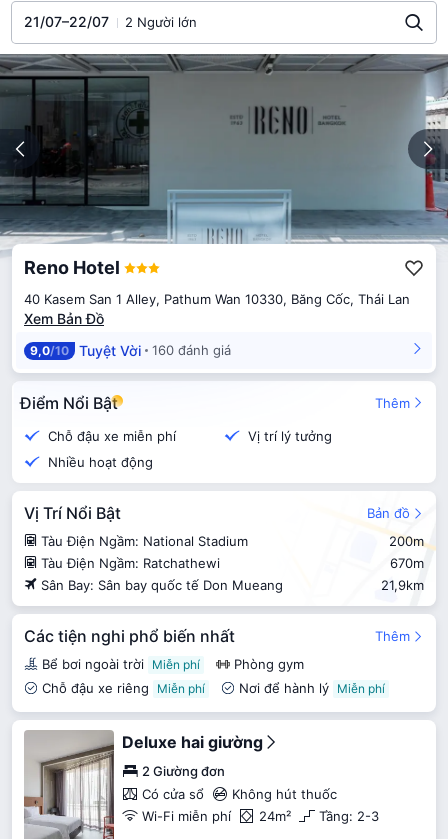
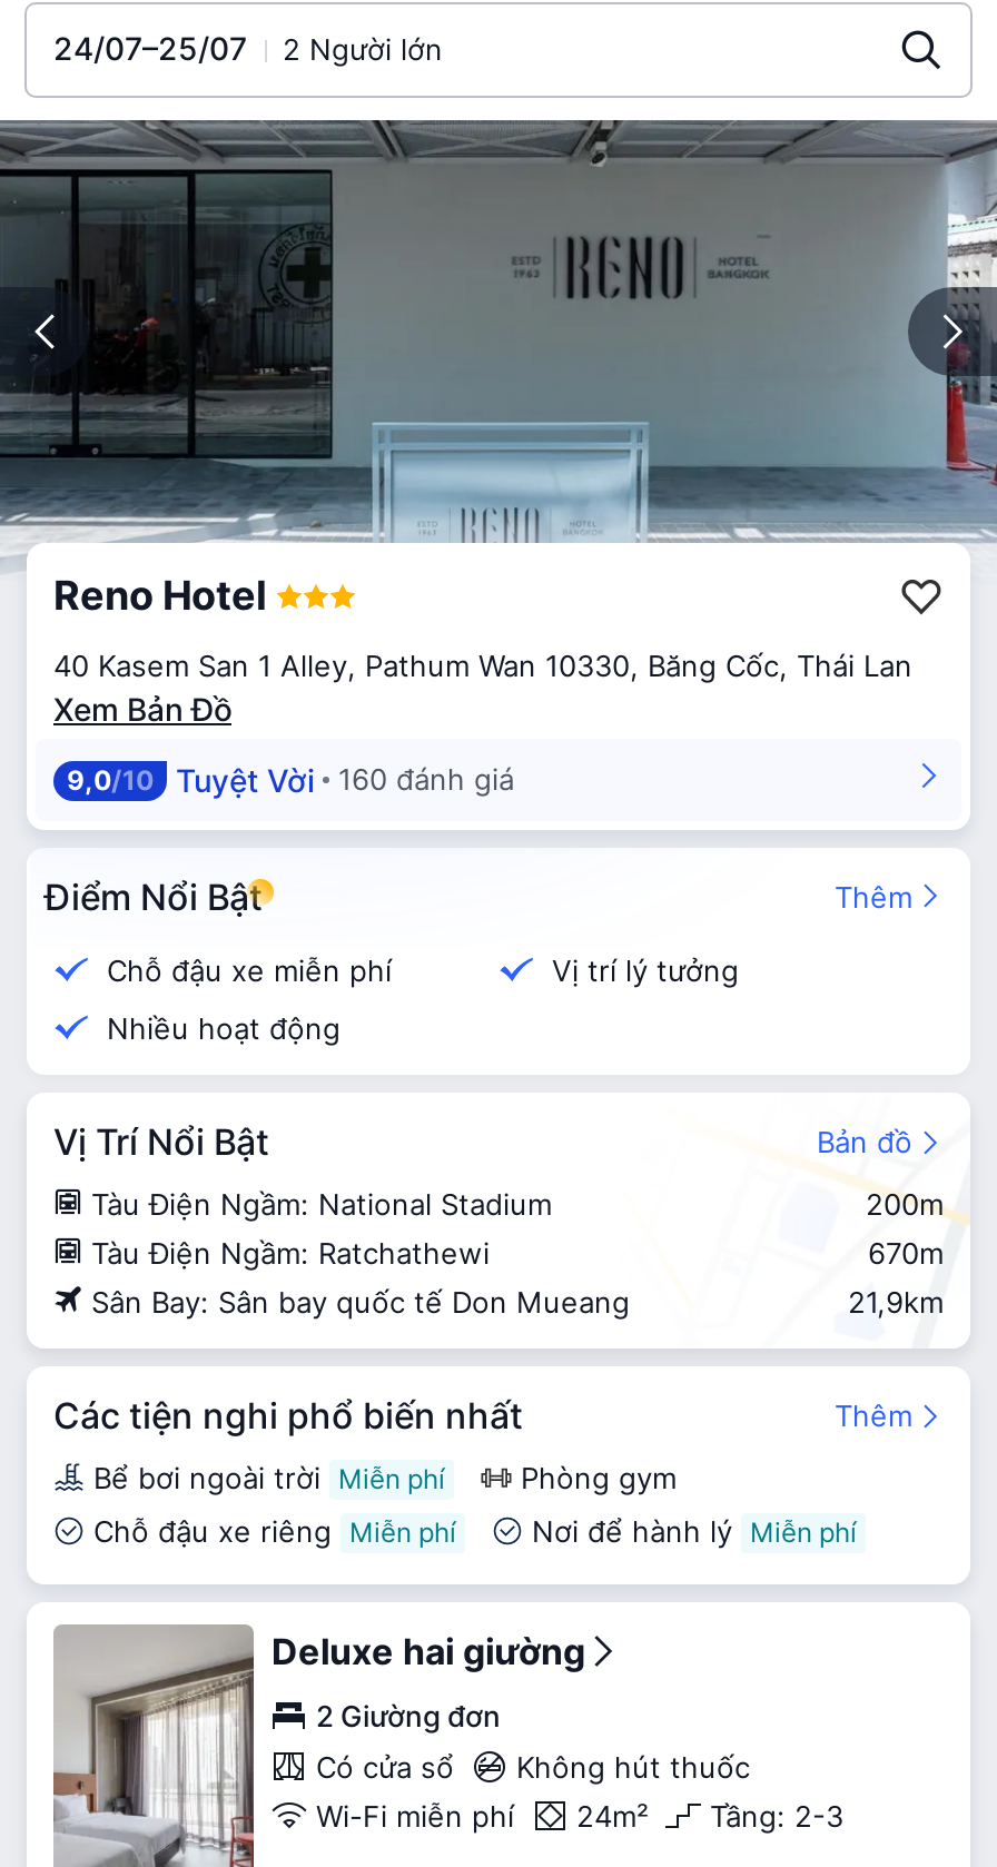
[24,13,197,30] 21/07–22/07 2 Người lớn -> [53,29,443,67] 24/07–25/07 2 Người lớn

